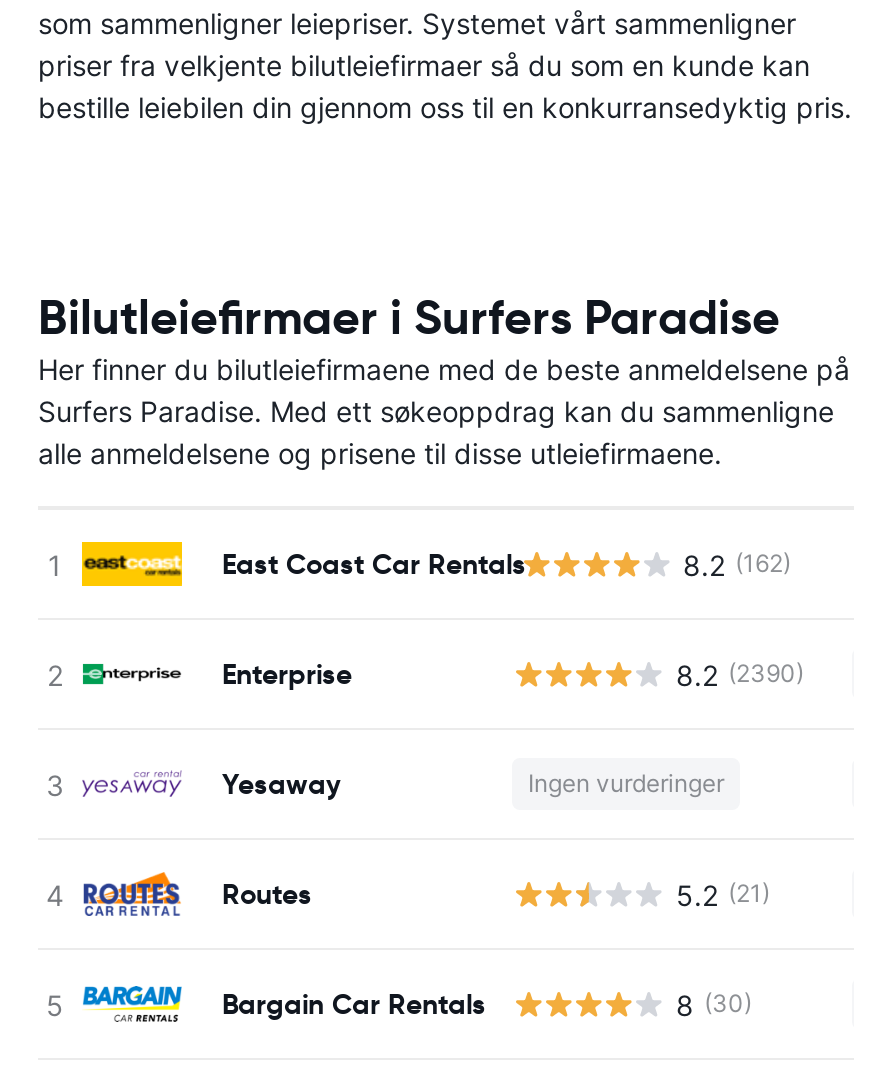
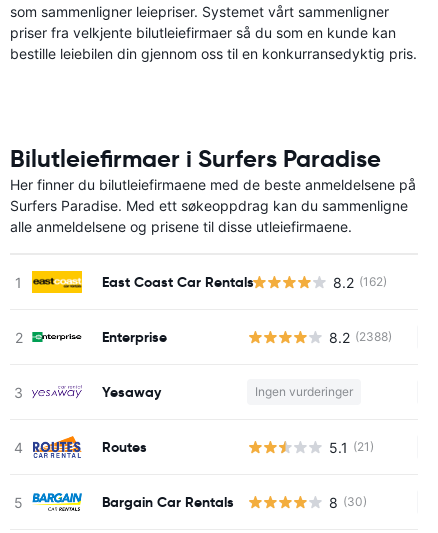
[676,657,804,691] 8.2 (2390) -> [329,328,392,345] 8.2 (2388)
[676,877,770,911] 5.2 (21) -> [329,438,374,455] 5.1 (21)

